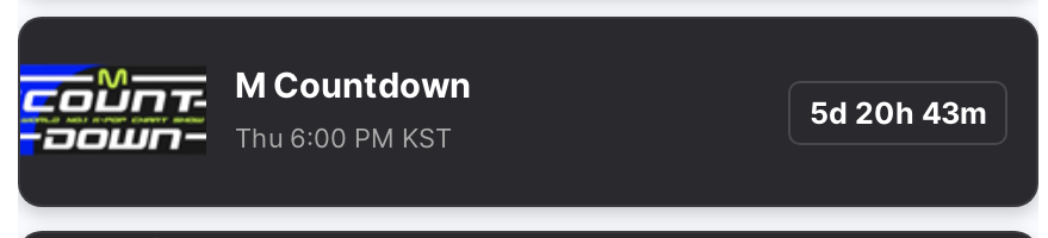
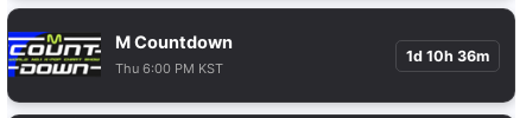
[810,94,986,130] 5d 20h 43m -> [406,47,489,64] 1d 10h 36m

